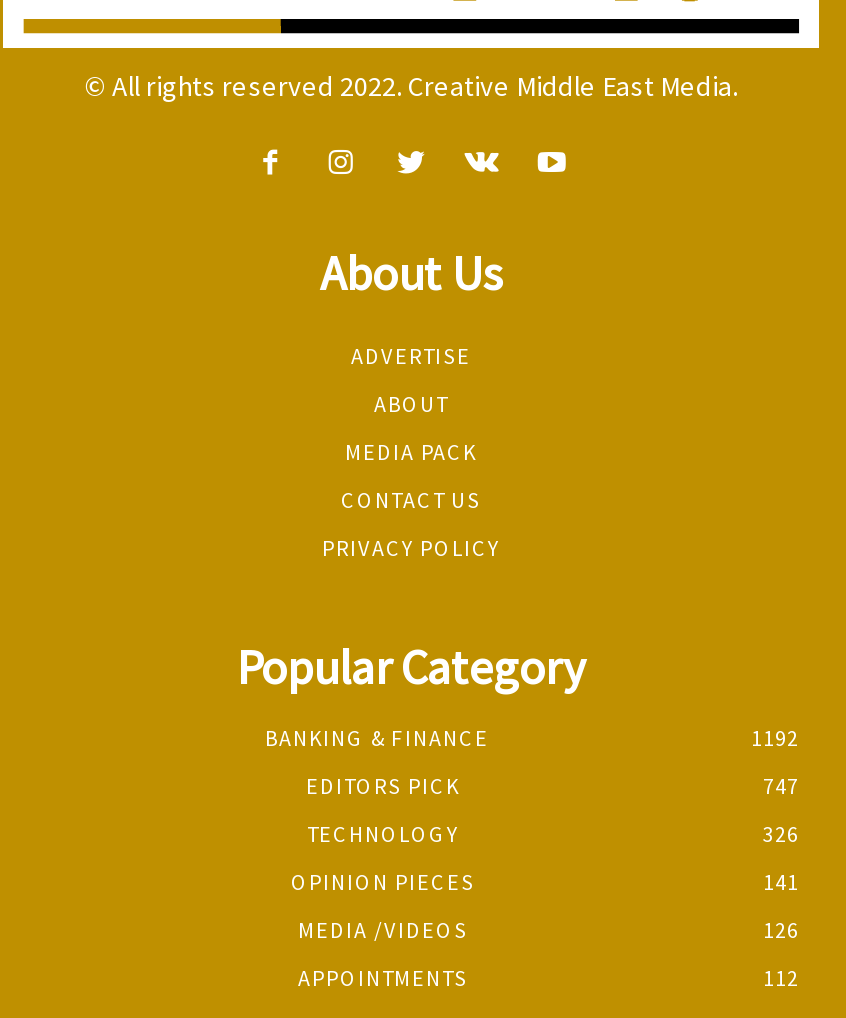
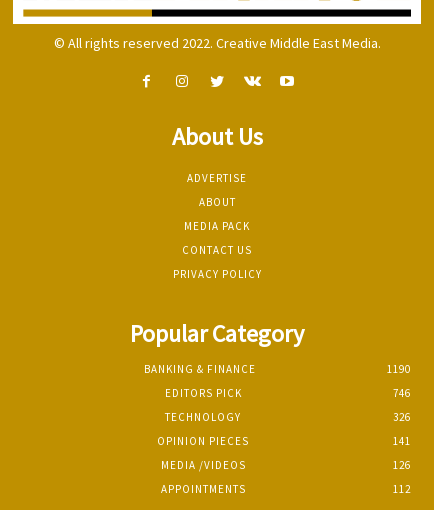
[751,724,799,752] 1192 -> [387,362,411,376] 1190
[763,772,799,800] 747 -> [393,386,411,400] 746

